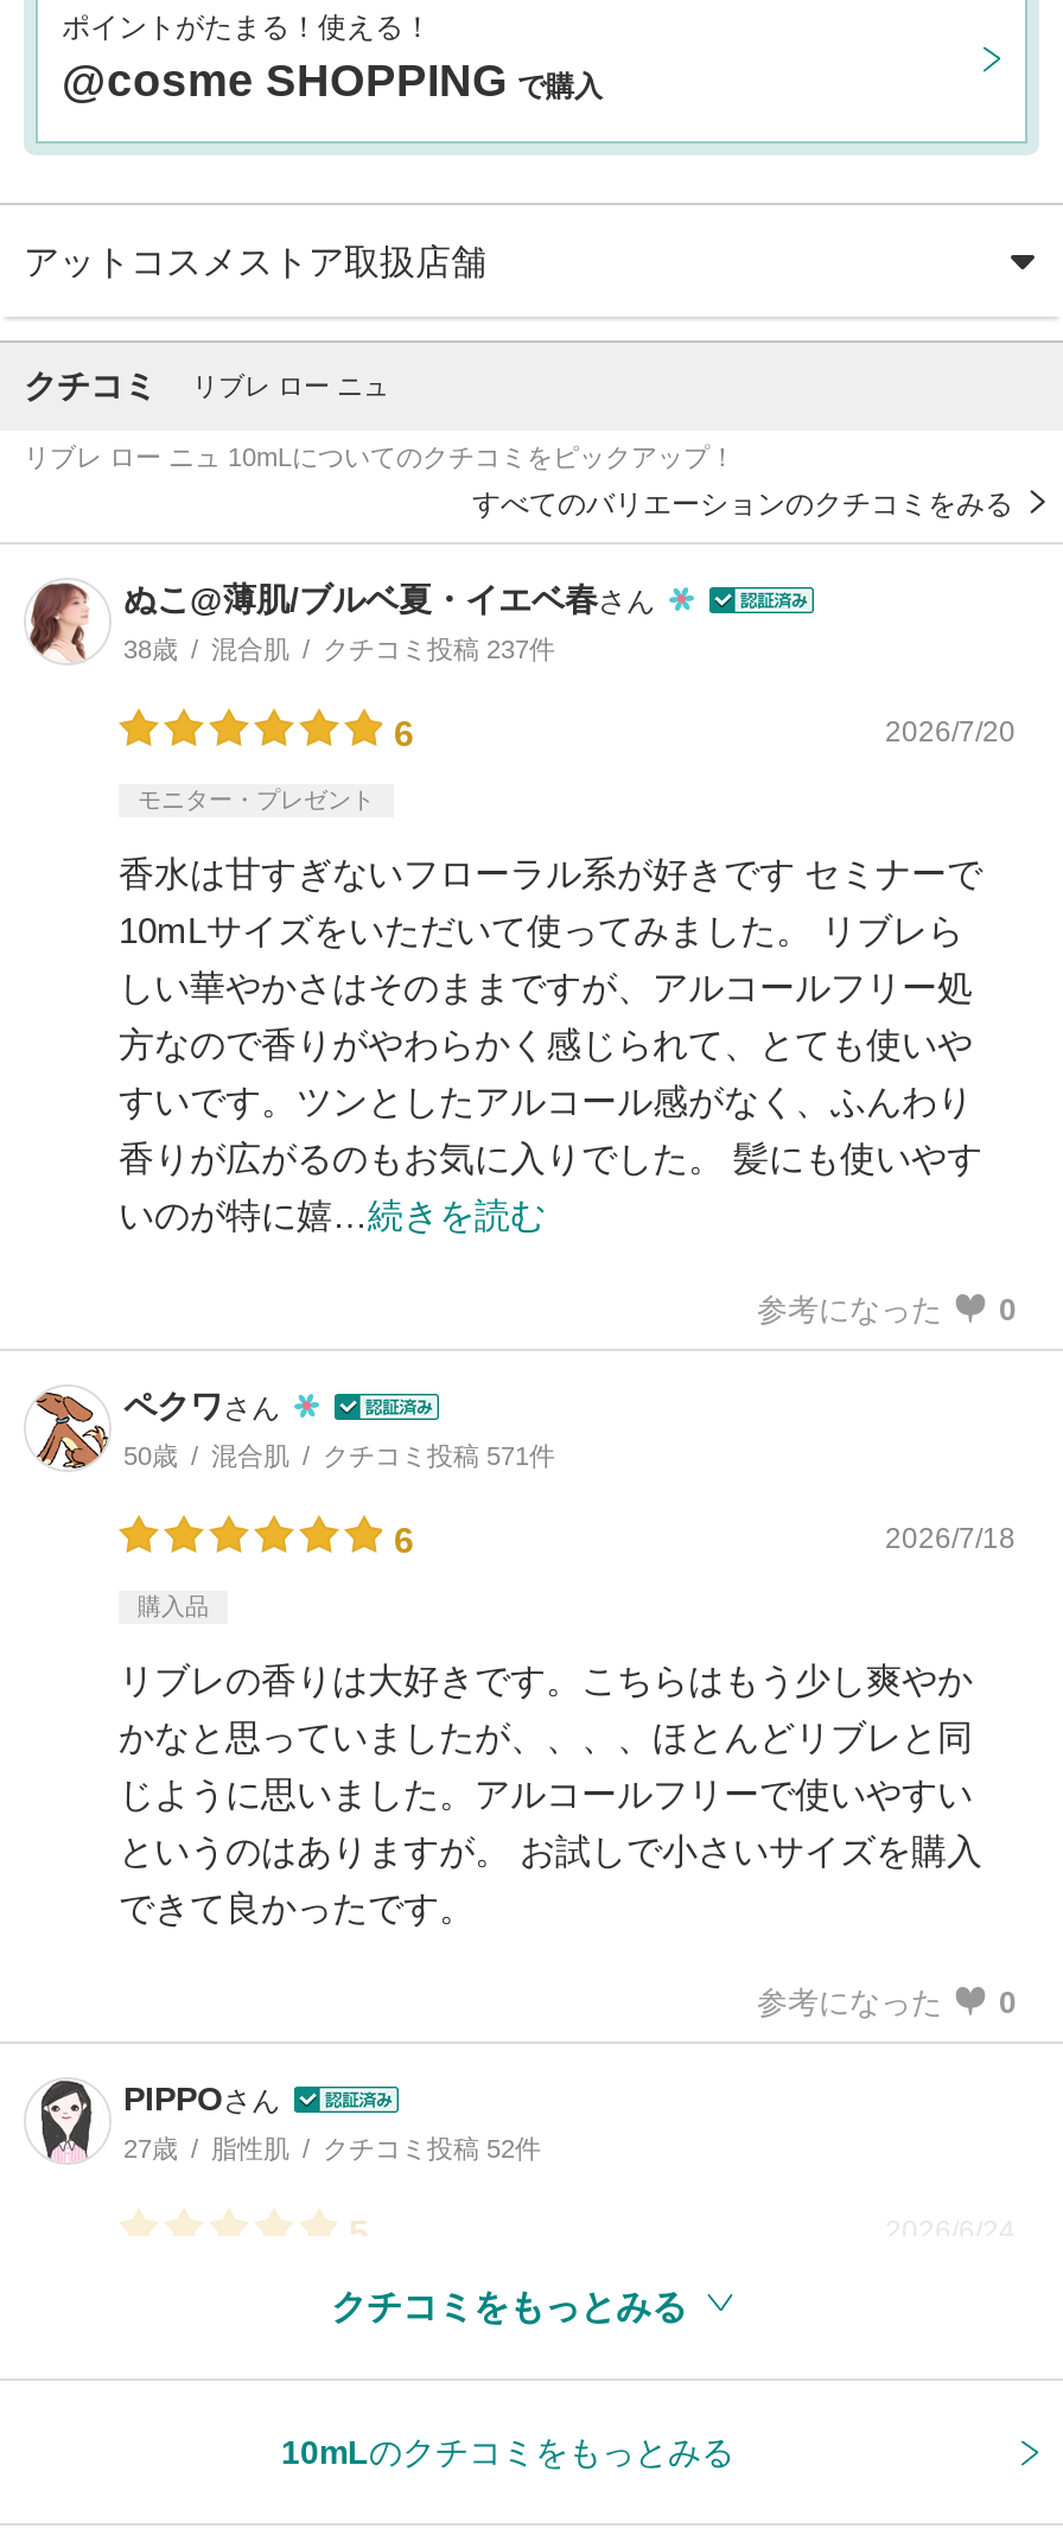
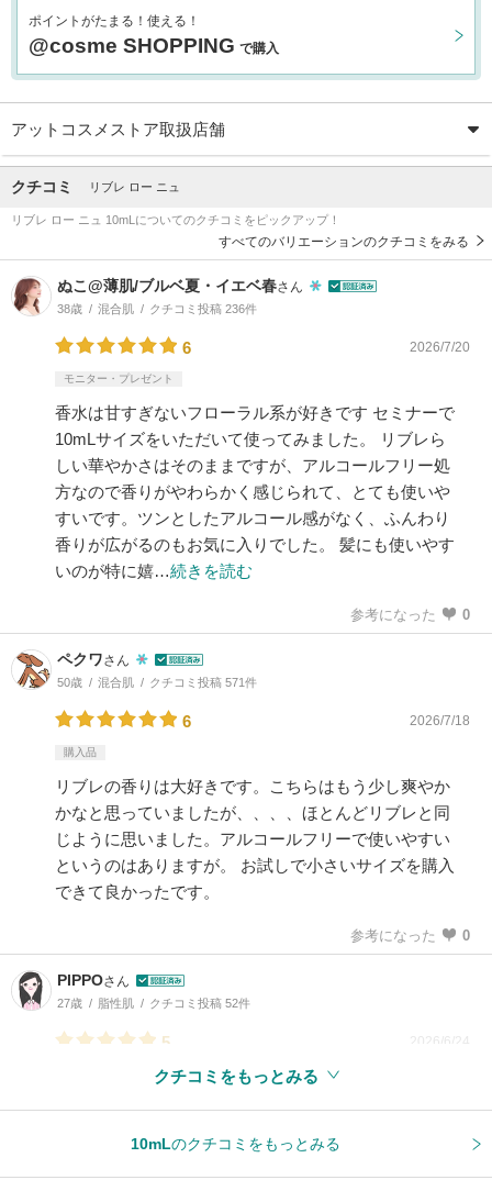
[323,635,555,663] クチコミ投稿 237件 -> [149,302,257,315] クチコミ投稿 236件

